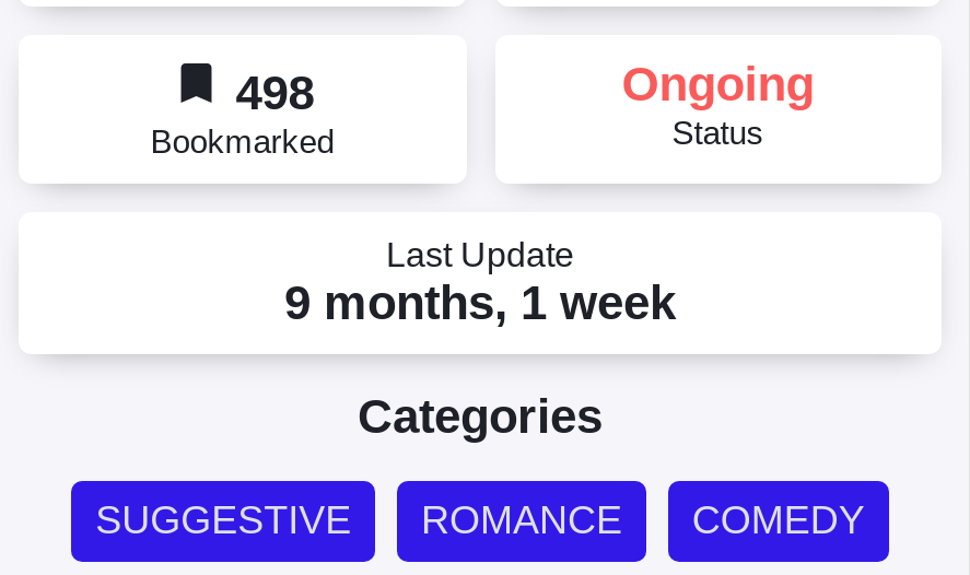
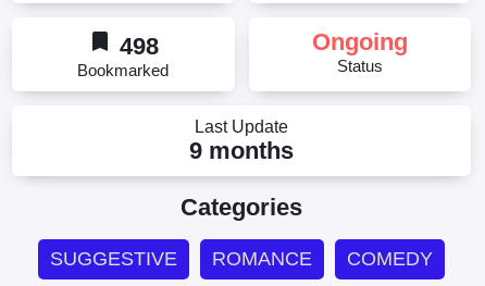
[284,276,676,331] 9 months, 1 week -> [189,137,294,164] 9 months

